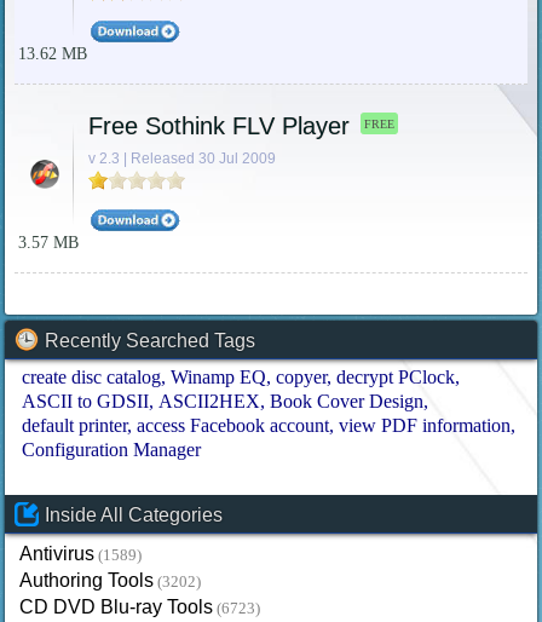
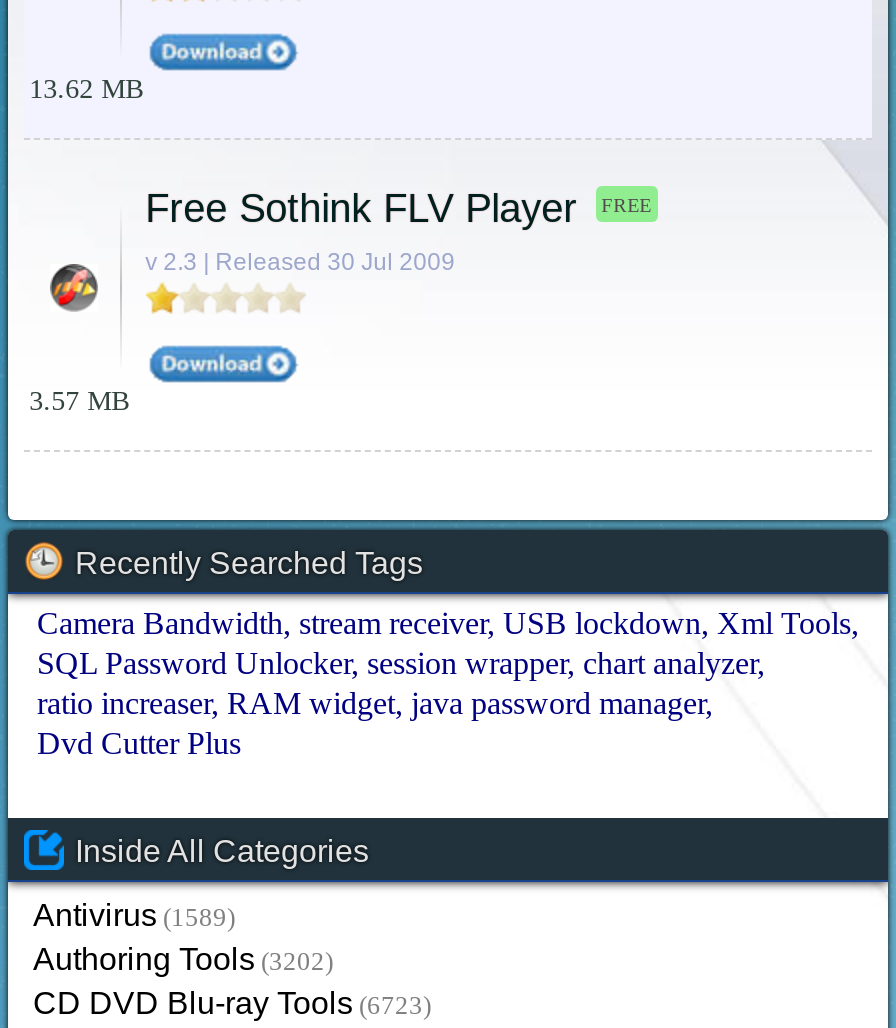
[22,366,511,460] create disc catalog Winamp EQ copyer decrypt PClock | ASCII to GDSII ASCII2HEX Book Cover Design | default printer access Facebook account view PDF information | Configuration Manager -> [37,606,851,760] Camera Bandwidth stream receiver USB lockdown Xml Tools | SQL Password Unlocker session wrapper chart analyzer | ratio increaser RAM widget java password manager | Dvd Cutter Plus

